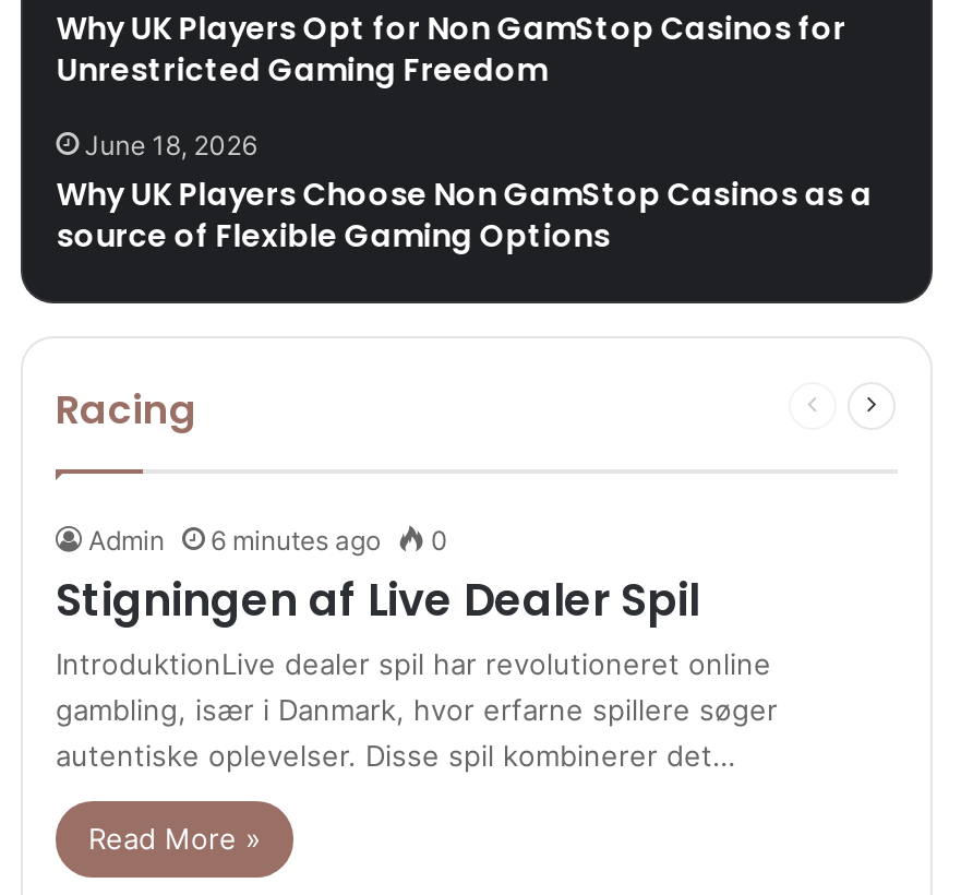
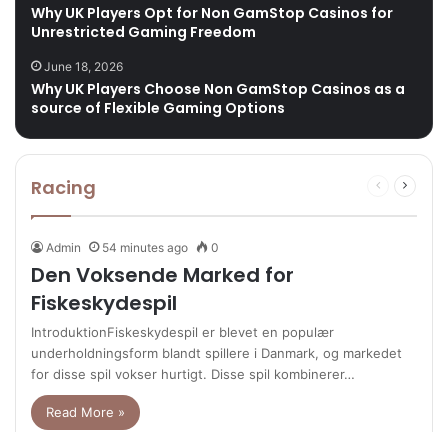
[88,524,448,557] Admin 6 minutes ago 0 -> [46,240,219,255] Admin 54 minutes ago 0
[56,570,778,773] Stigningen af Live Dealer Spil | IntroduktionLive dealer spil har revolutioneret online | gambling, især i Danmark, hvor erfarne spillere søger | autentiske oplevelser. Disse spil kombinerer det… -> [31,261,402,382] Den Voksende Marked for | Fiskeskydespil | IntroduktionFiskeskydespil er blevet en populær | underholdningsform blandt spillere i Danmark, og markedet | for disse spil vokser hurtigt. Disse spil kombinerer…

